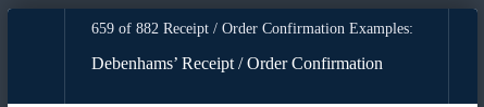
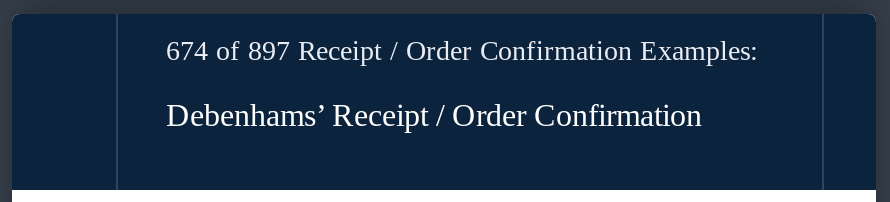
[91,21,413,37] 659 of 882 Receipt / Order Confirmation Examples: -> [166,36,758,66] 674 of 897 Receipt / Order Confirmation Examples:

